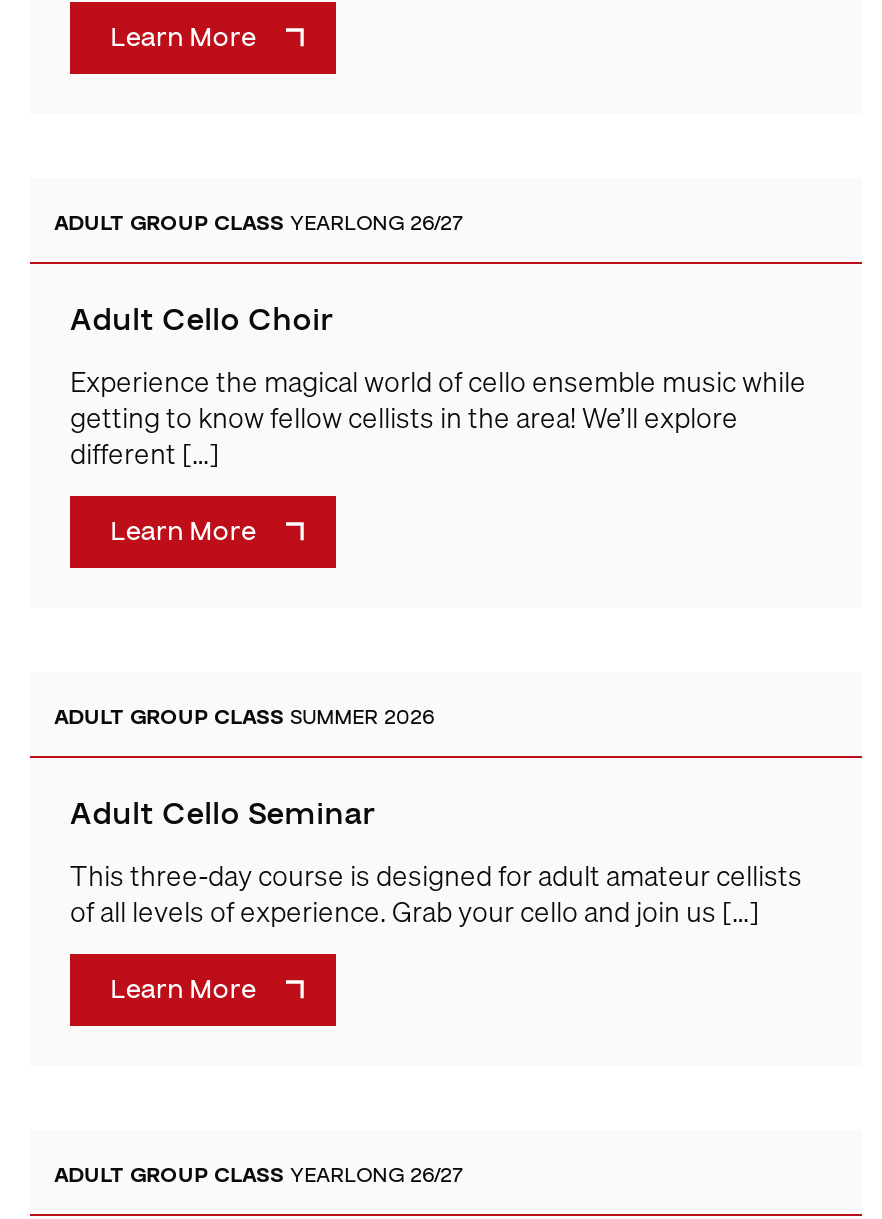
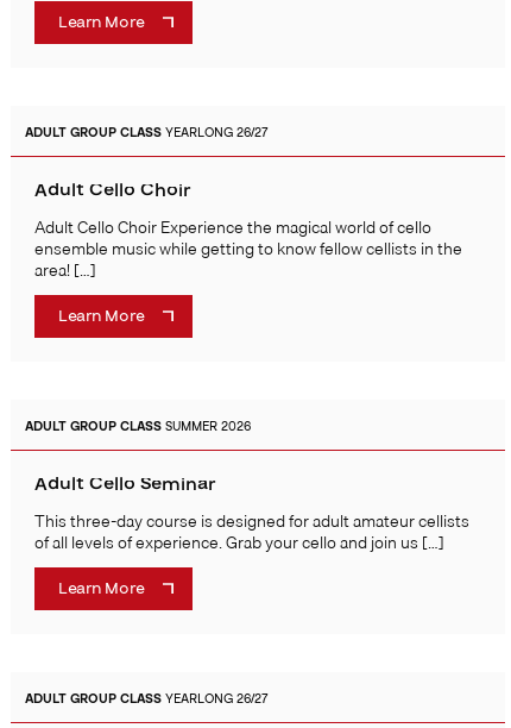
[70,359,806,475] Experience the magical world of cello ensemble music while | getting to know fellow cellists in the area! We’ll explore | different […] -> [34,214,462,283] Adult Cello Choir Experience the magical world of cello | ensemble music while getting to know fellow cellists in the | area! […]

